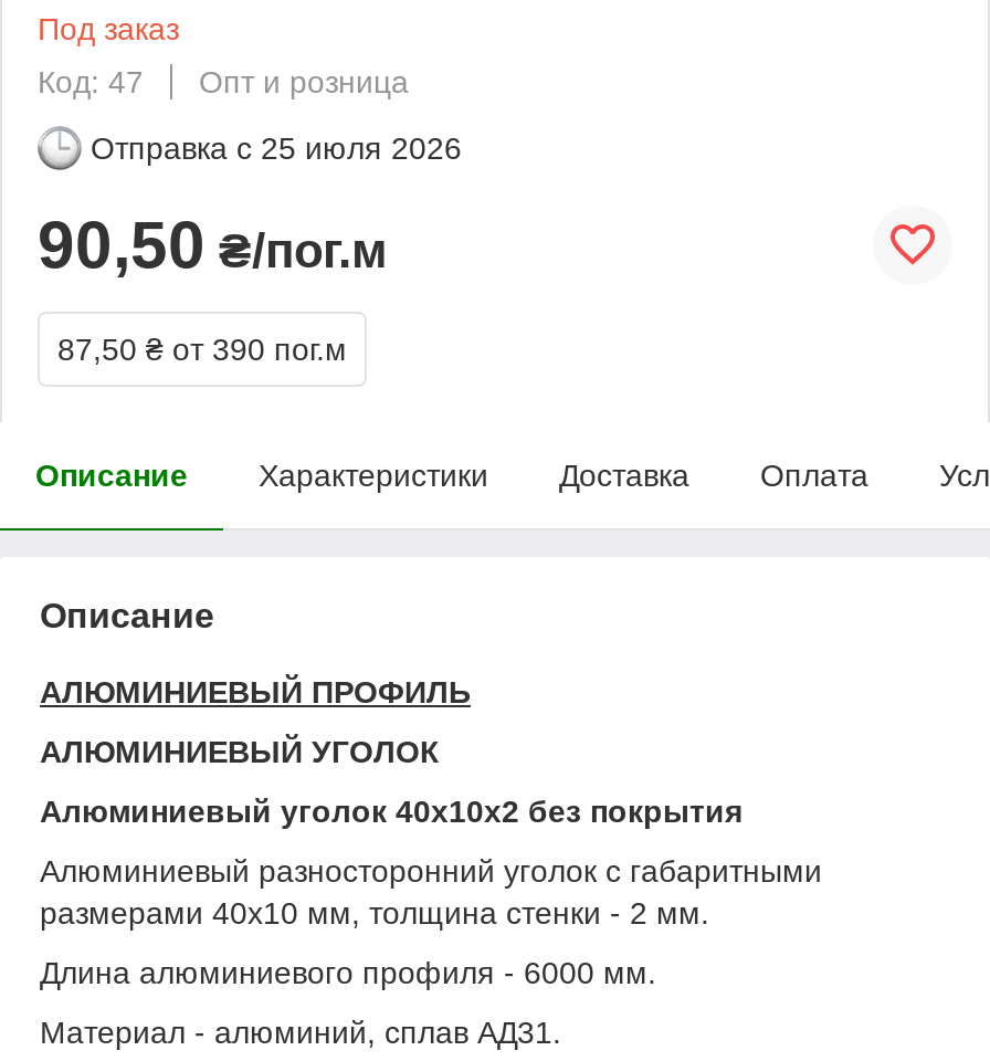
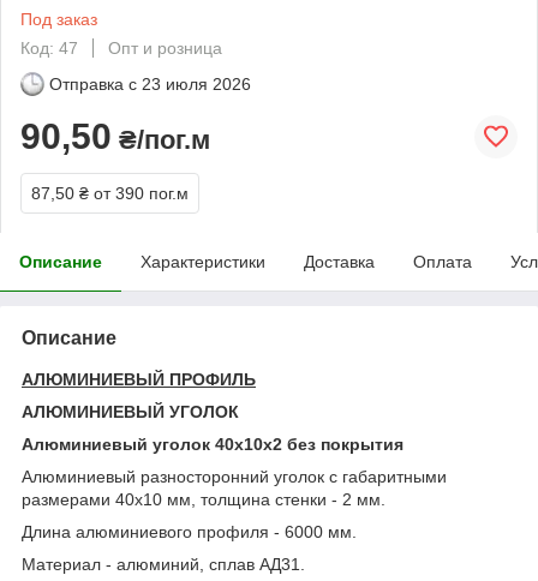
[91,130,462,165] Отправка с 25 июля 2026 -> [49,74,251,93] Отправка с 23 июля 2026

